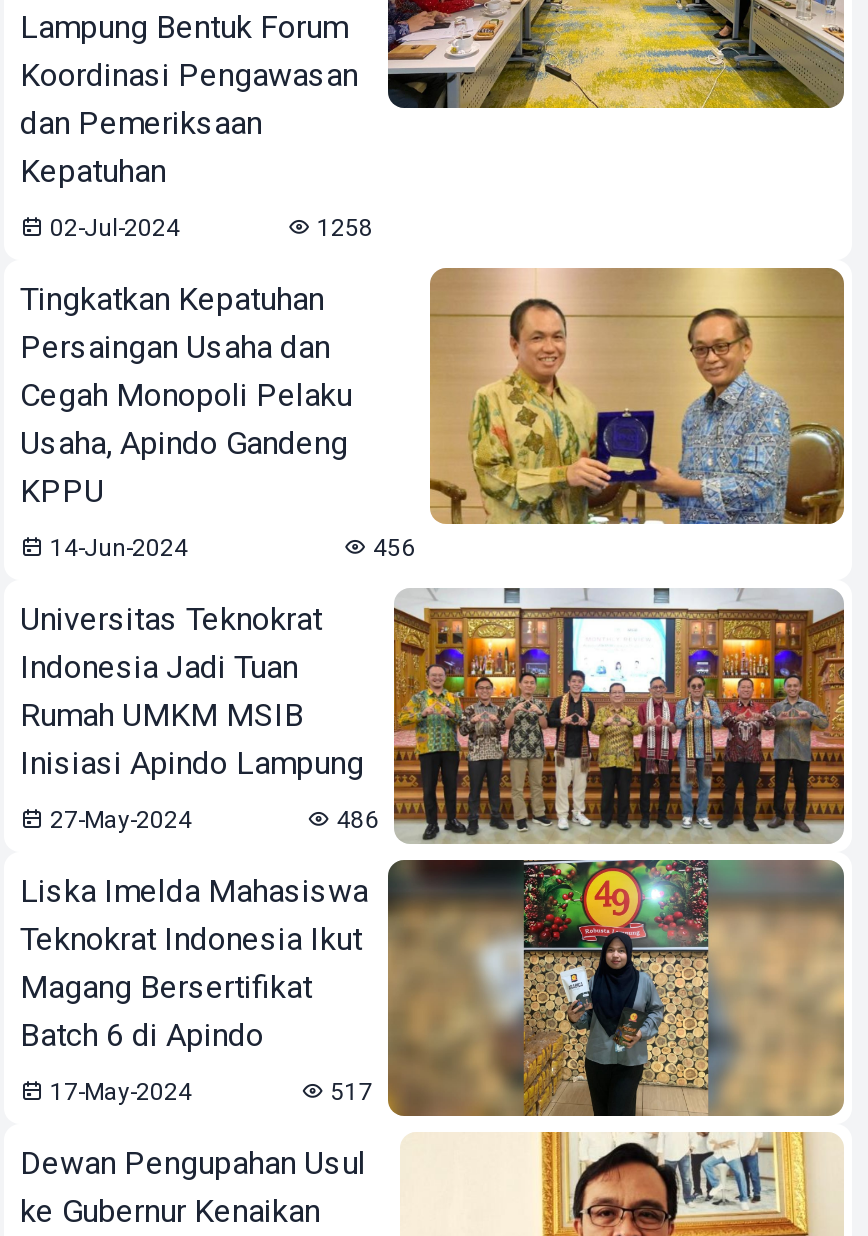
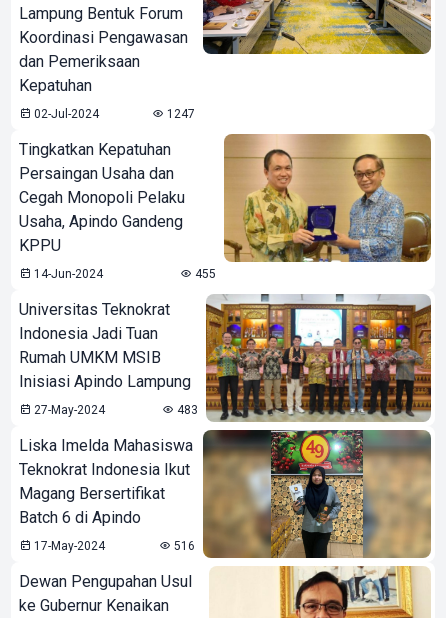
[311,214,373,242] 1258 -> [164,107,195,121] 1247
[367,534,415,562] 456 -> [192,267,216,281] 455
[330,806,378,834] 486 -> [174,403,198,417] 483
[324,1078,372,1106] 517 -> [171,539,195,553] 516

